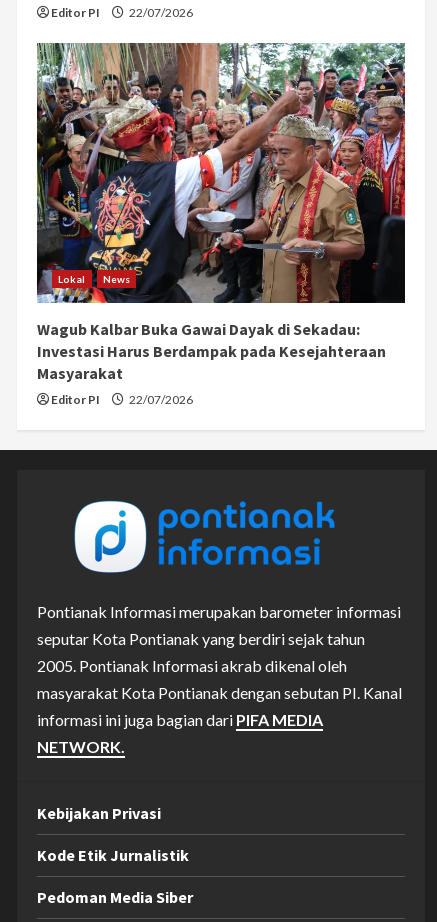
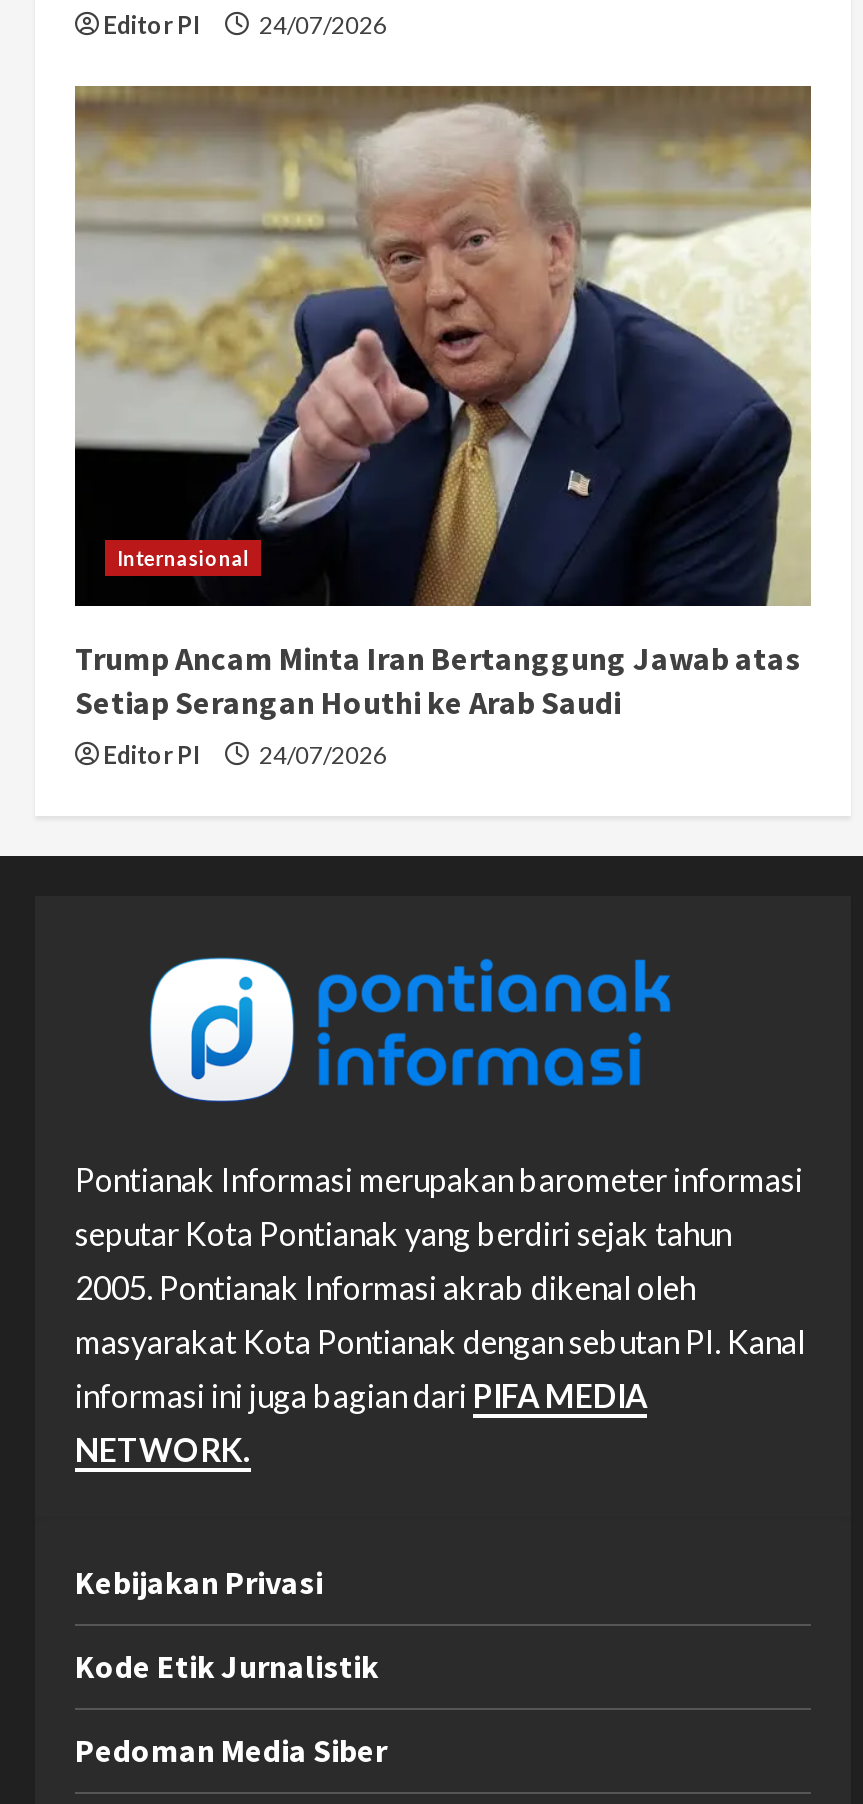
[51,5,193,20] Editor PI 22/07/2026 -> [103,10,387,40] Editor PI 24/07/2026
[36,43,406,304] [image] | Lokal | News -> [75,84,811,606] [image] | Internasional
[37,319,386,383] Wagub Kalbar Buka Gawai Dayak di Sekadau: | Investasi Harus Berdampak pada Kesejahteraan | Masyarakat -> [75,638,801,722] Trump Ancam Minta Iran Bertanggung Jawab atas | Setiap Serangan Houthi ke Arab Saudi
[51,392,193,407] Editor PI 22/07/2026 -> [103,740,387,770] Editor PI 24/07/2026

